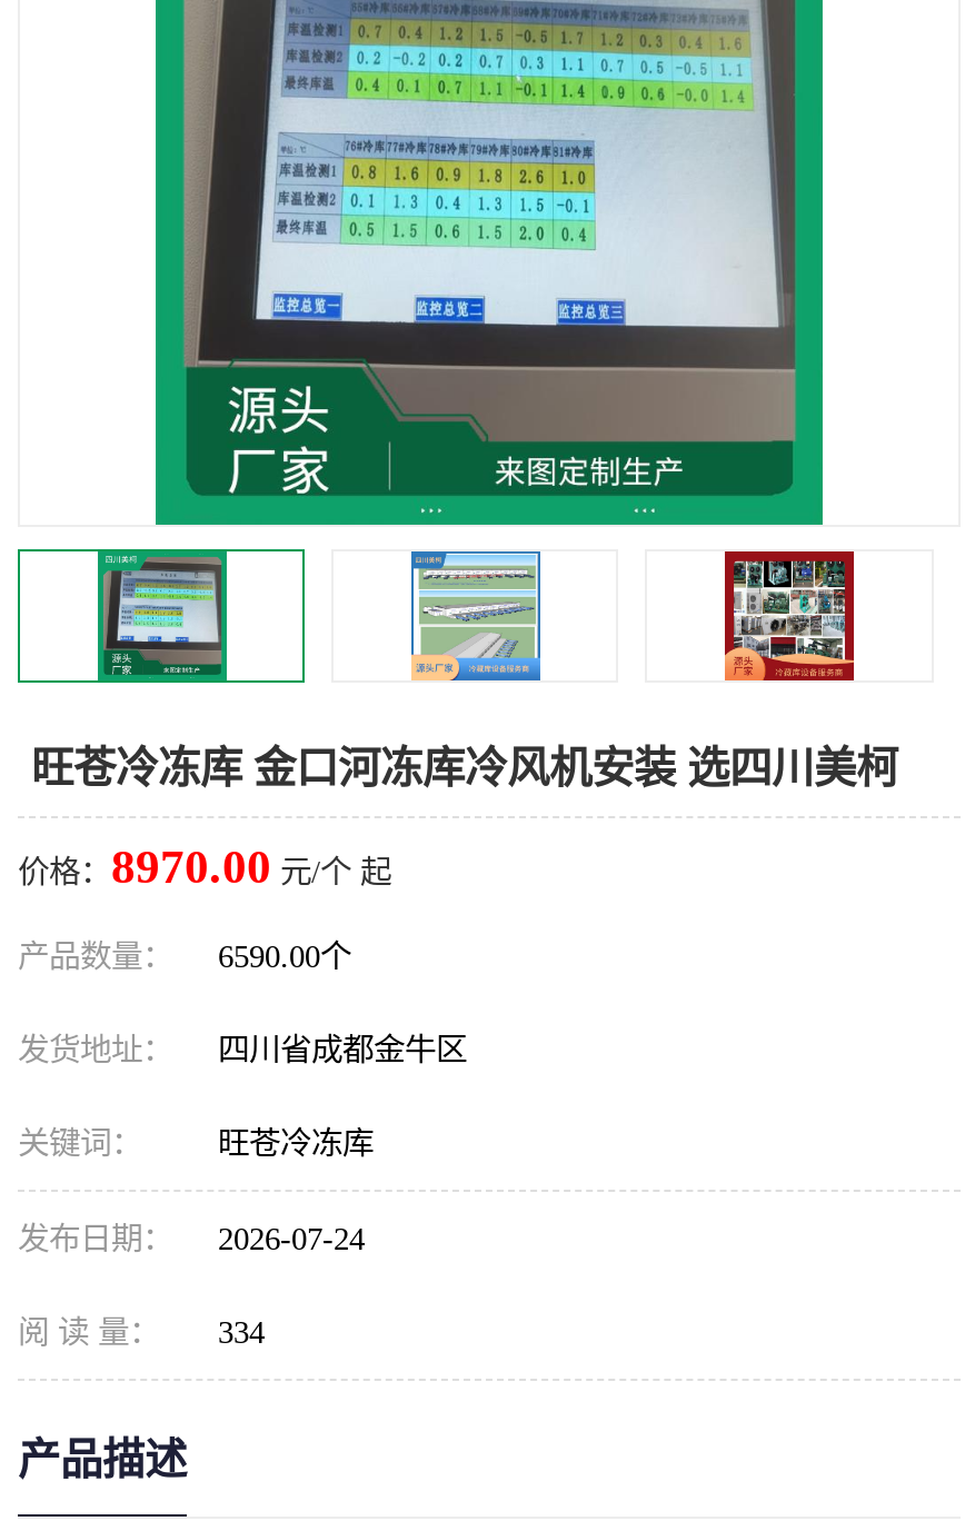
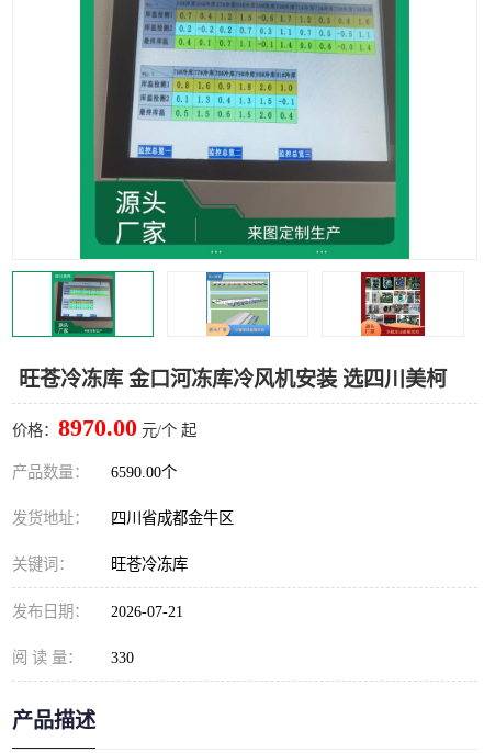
[18,1221,365,1256] 发布日期： 2026-07-24 -> [12,603,183,620] 发布日期： 2026-07-21
[18,1314,265,1350] 阅 读 量： 334 -> [12,649,134,666] 阅 读 量： 330

